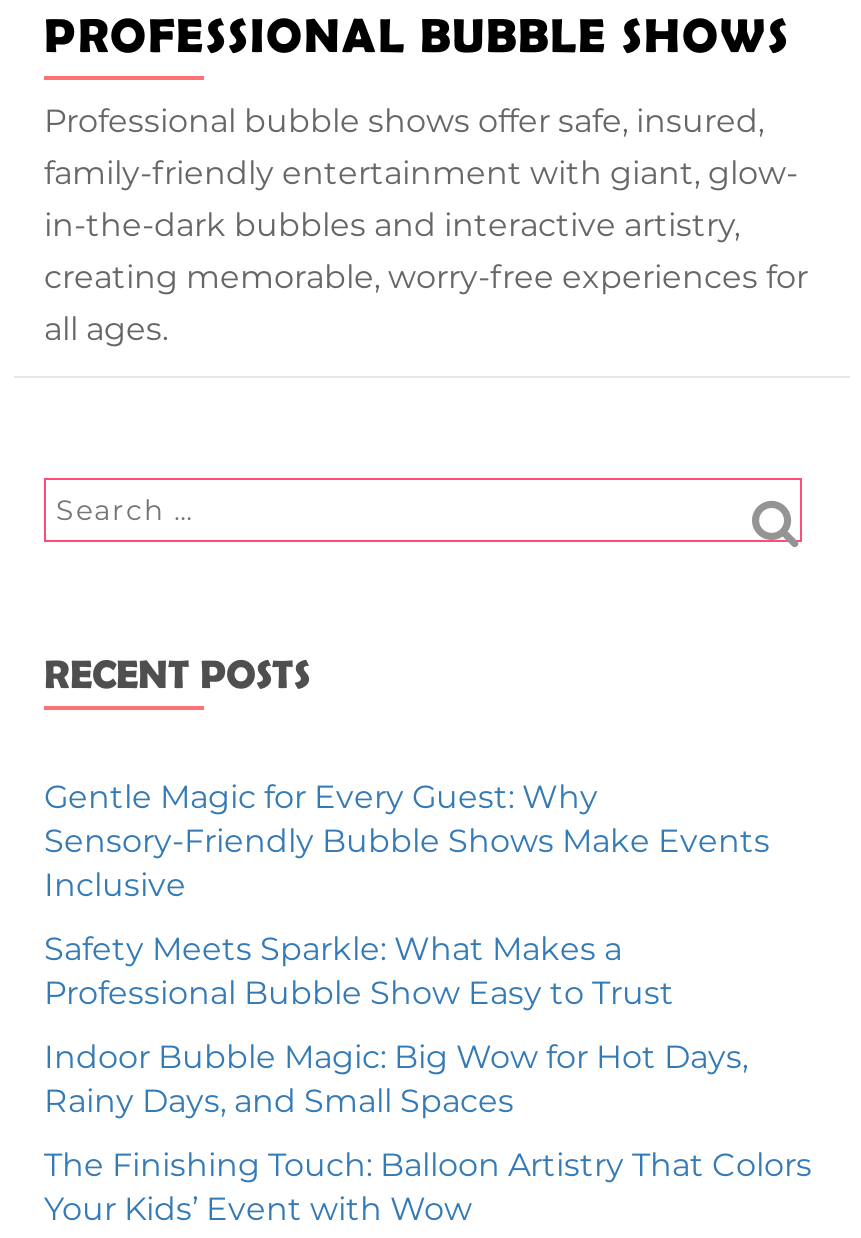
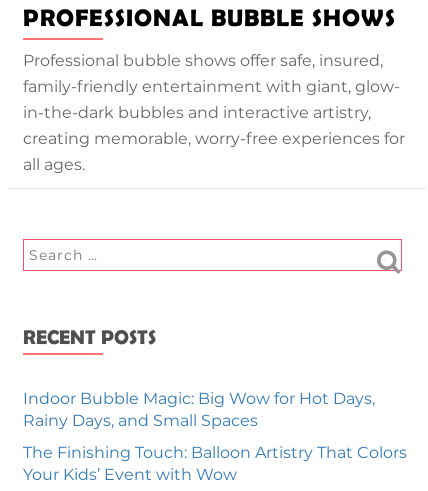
[44,778,770,1012] Gentle Magic for Every Guest: Why | Sensory‑Friendly Bubble Shows Make Events | Inclusive | Safety Meets Sparkle: What Makes a | Professional Bubble Show Easy to Trust -> none

